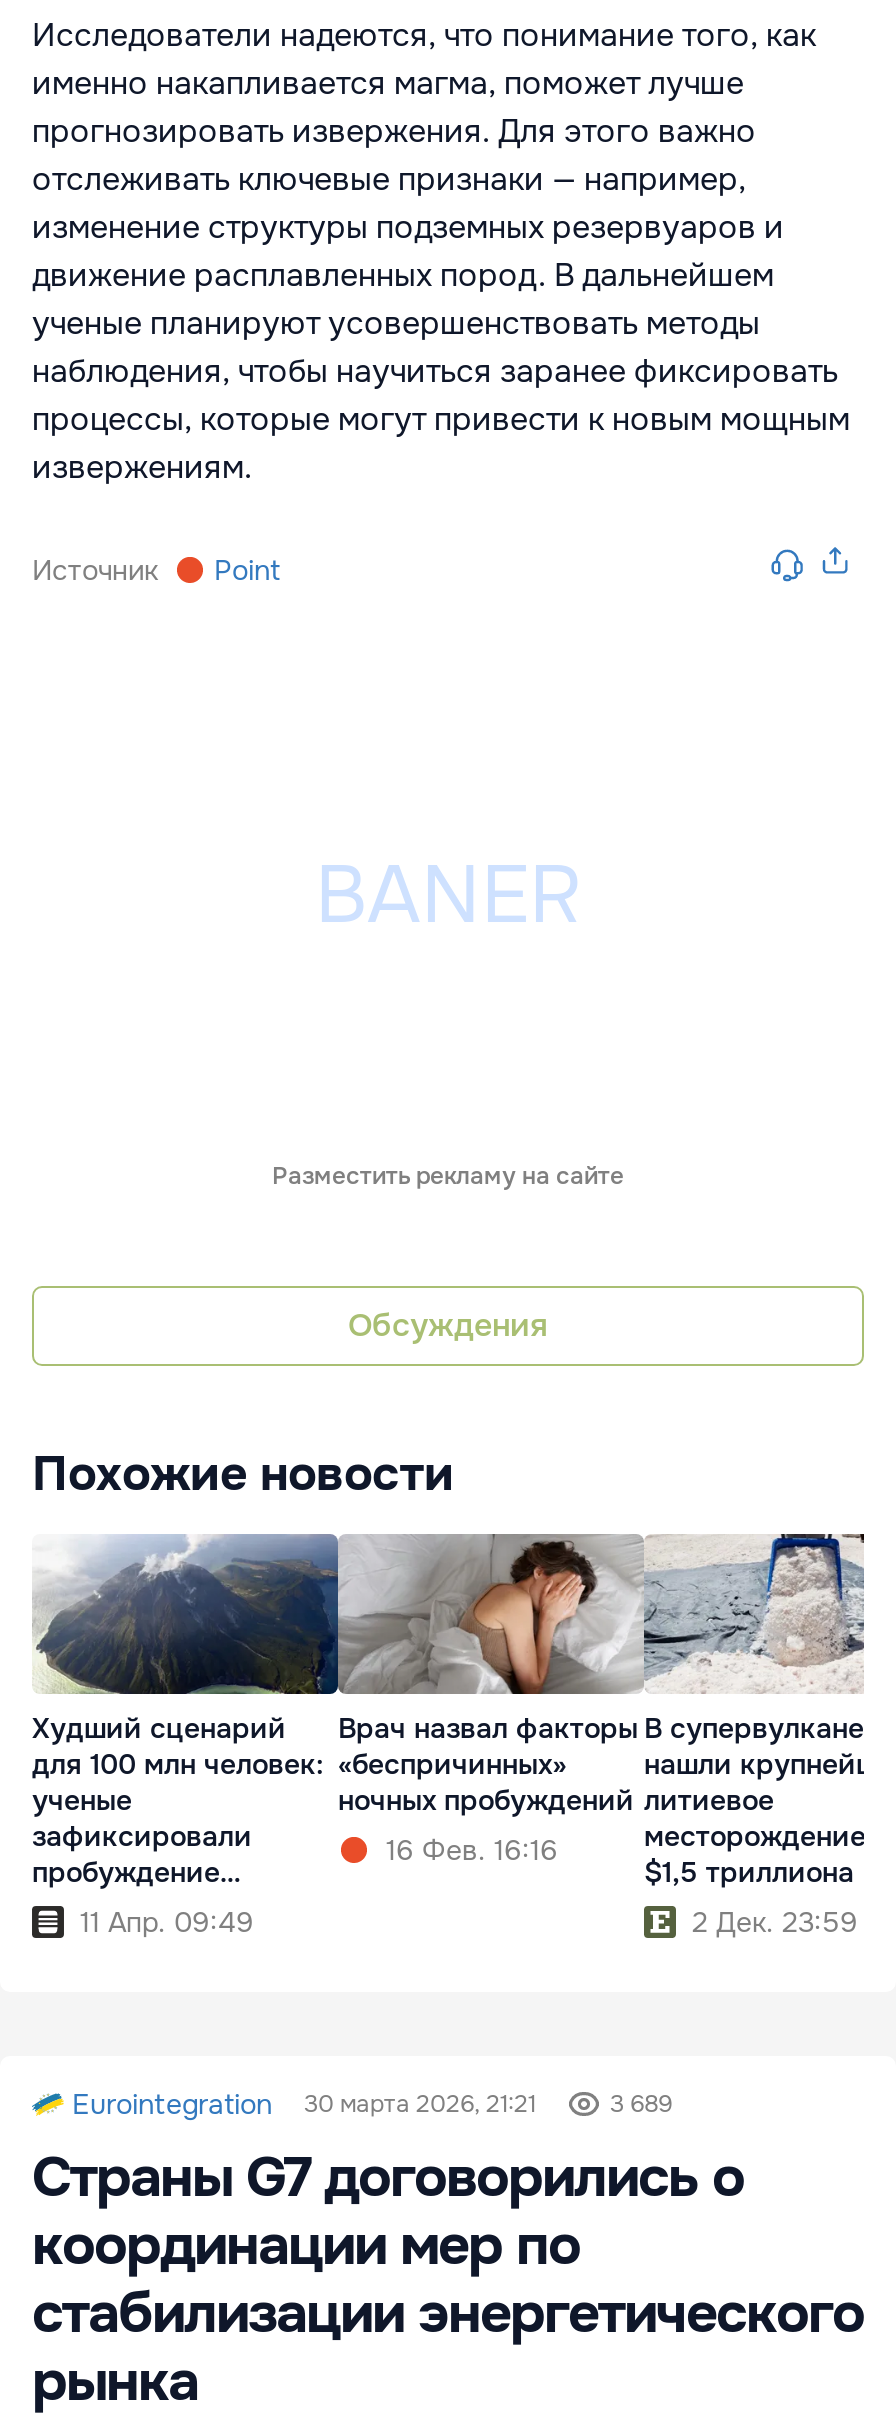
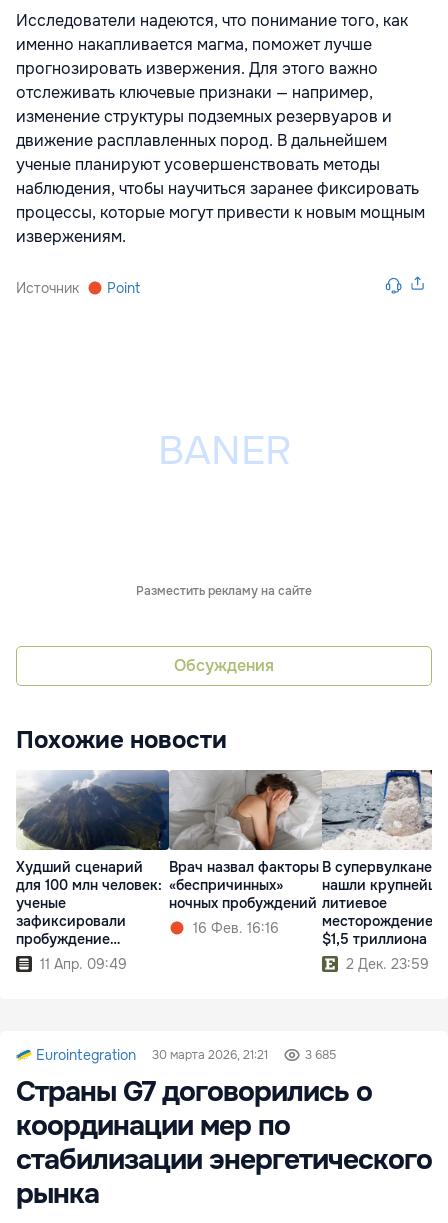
[610,2088,672,2120] 3 689 -> [305,1047,336,1063] 3 685

